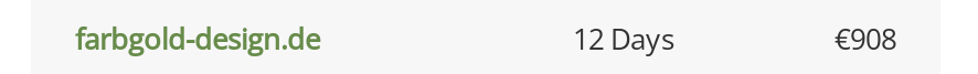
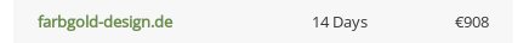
[573,19,674,59] 12 Days -> [311,11,367,32] 14 Days

